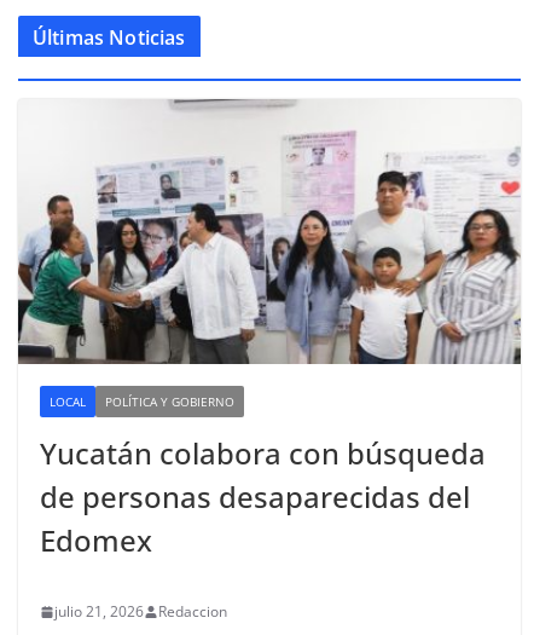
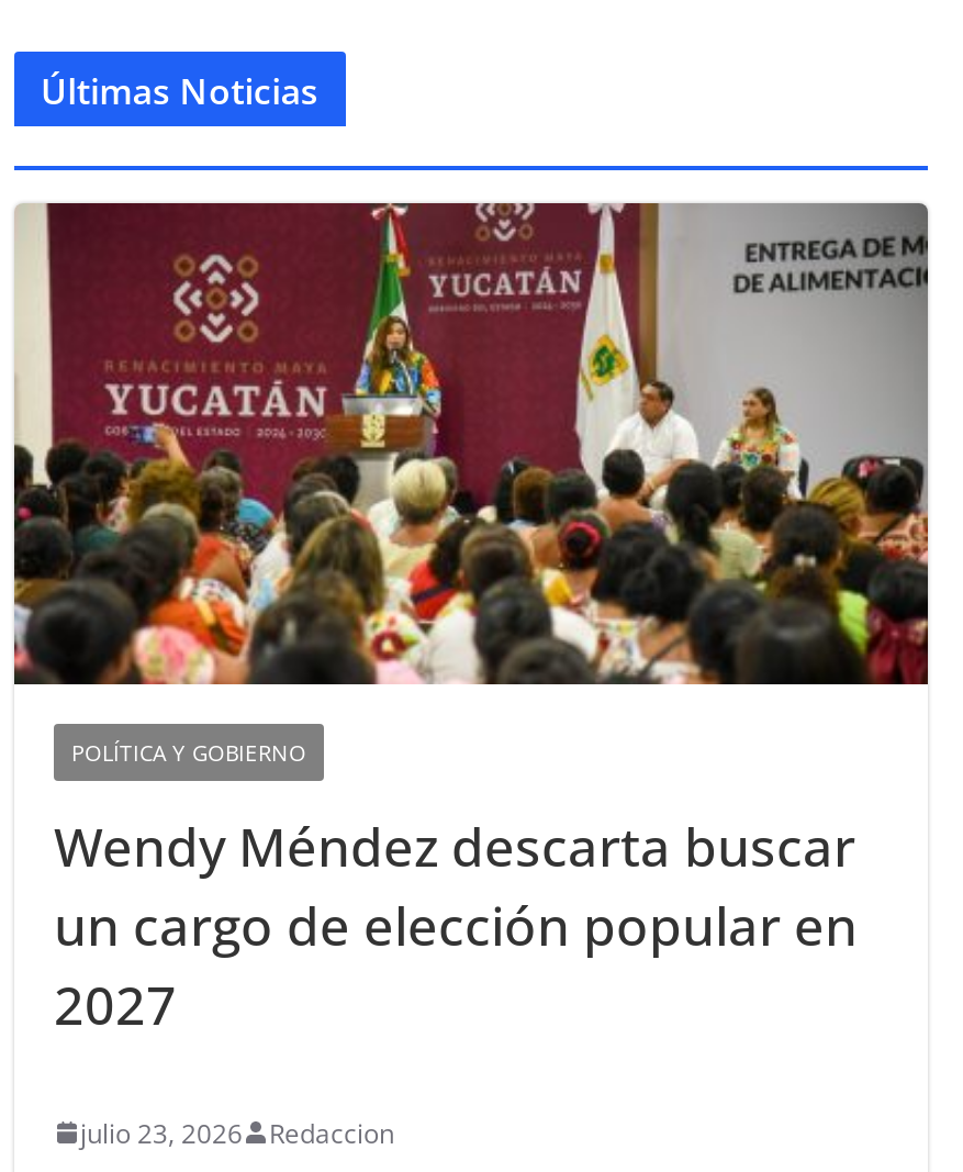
[17,98,522,365] [image] -> [12,201,930,687] [image]
[50,393,86,410] LOCAL -> none
[40,433,486,560] Yucatán colabora con búsqueda | de personas desaparecidas del | Edomex -> [54,810,858,1040] Wendy Méndez descarta buscar | un cargo de elección popular en | 2027
[54,601,227,622] julio 21, 2026 Redaccion -> [80,1115,394,1152] julio 23, 2026 Redaccion

